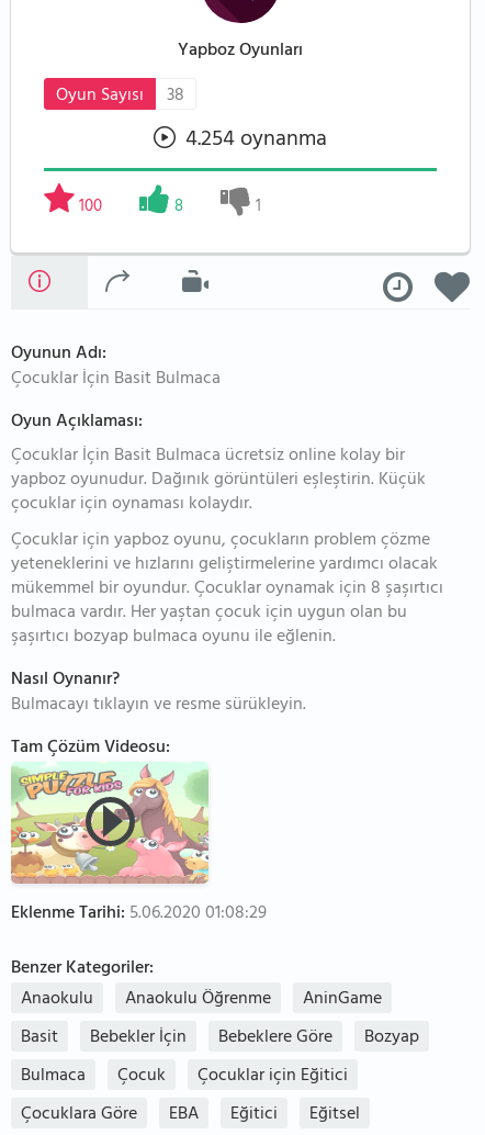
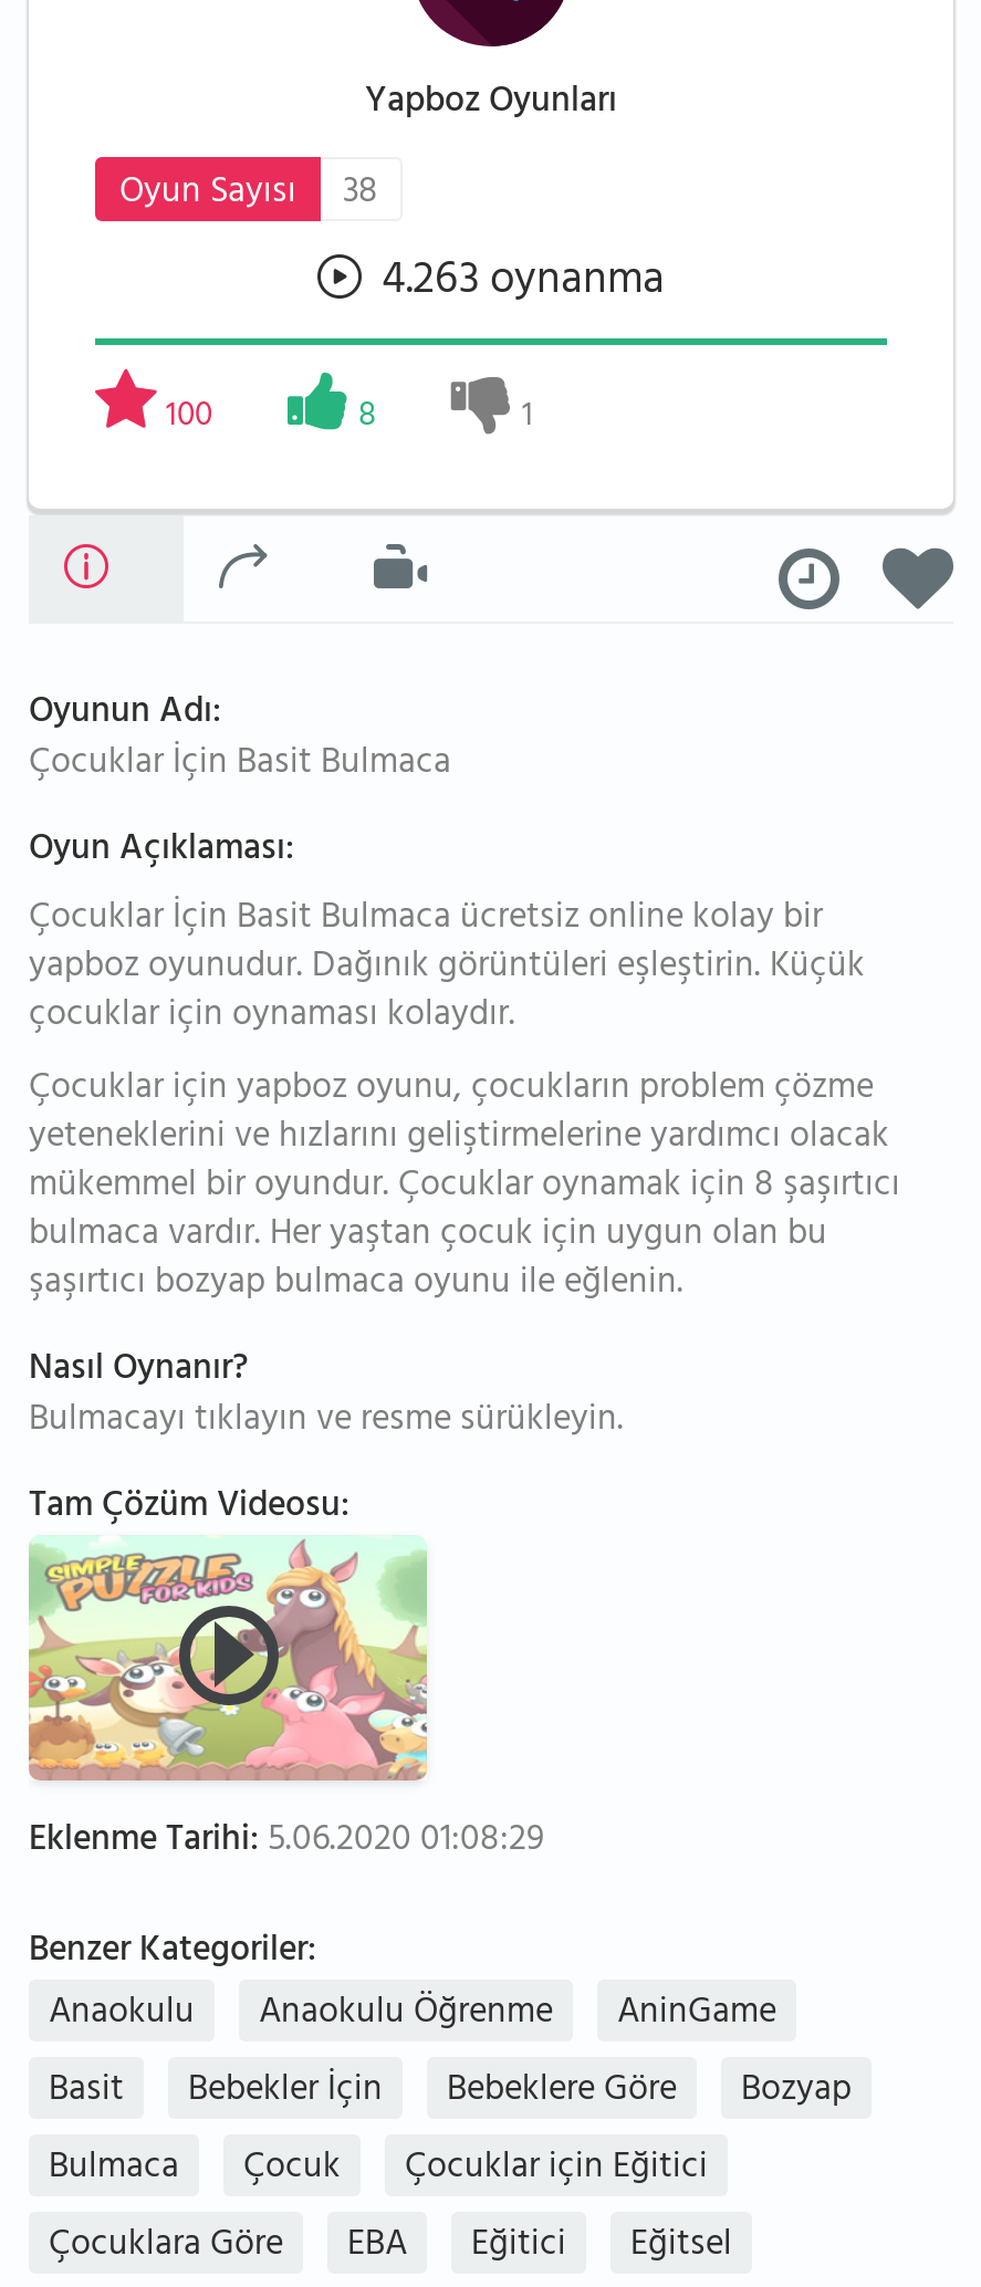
[180,121,327,161] 4.254 oynanma -> [371,243,665,325] 4.263 oynanma

